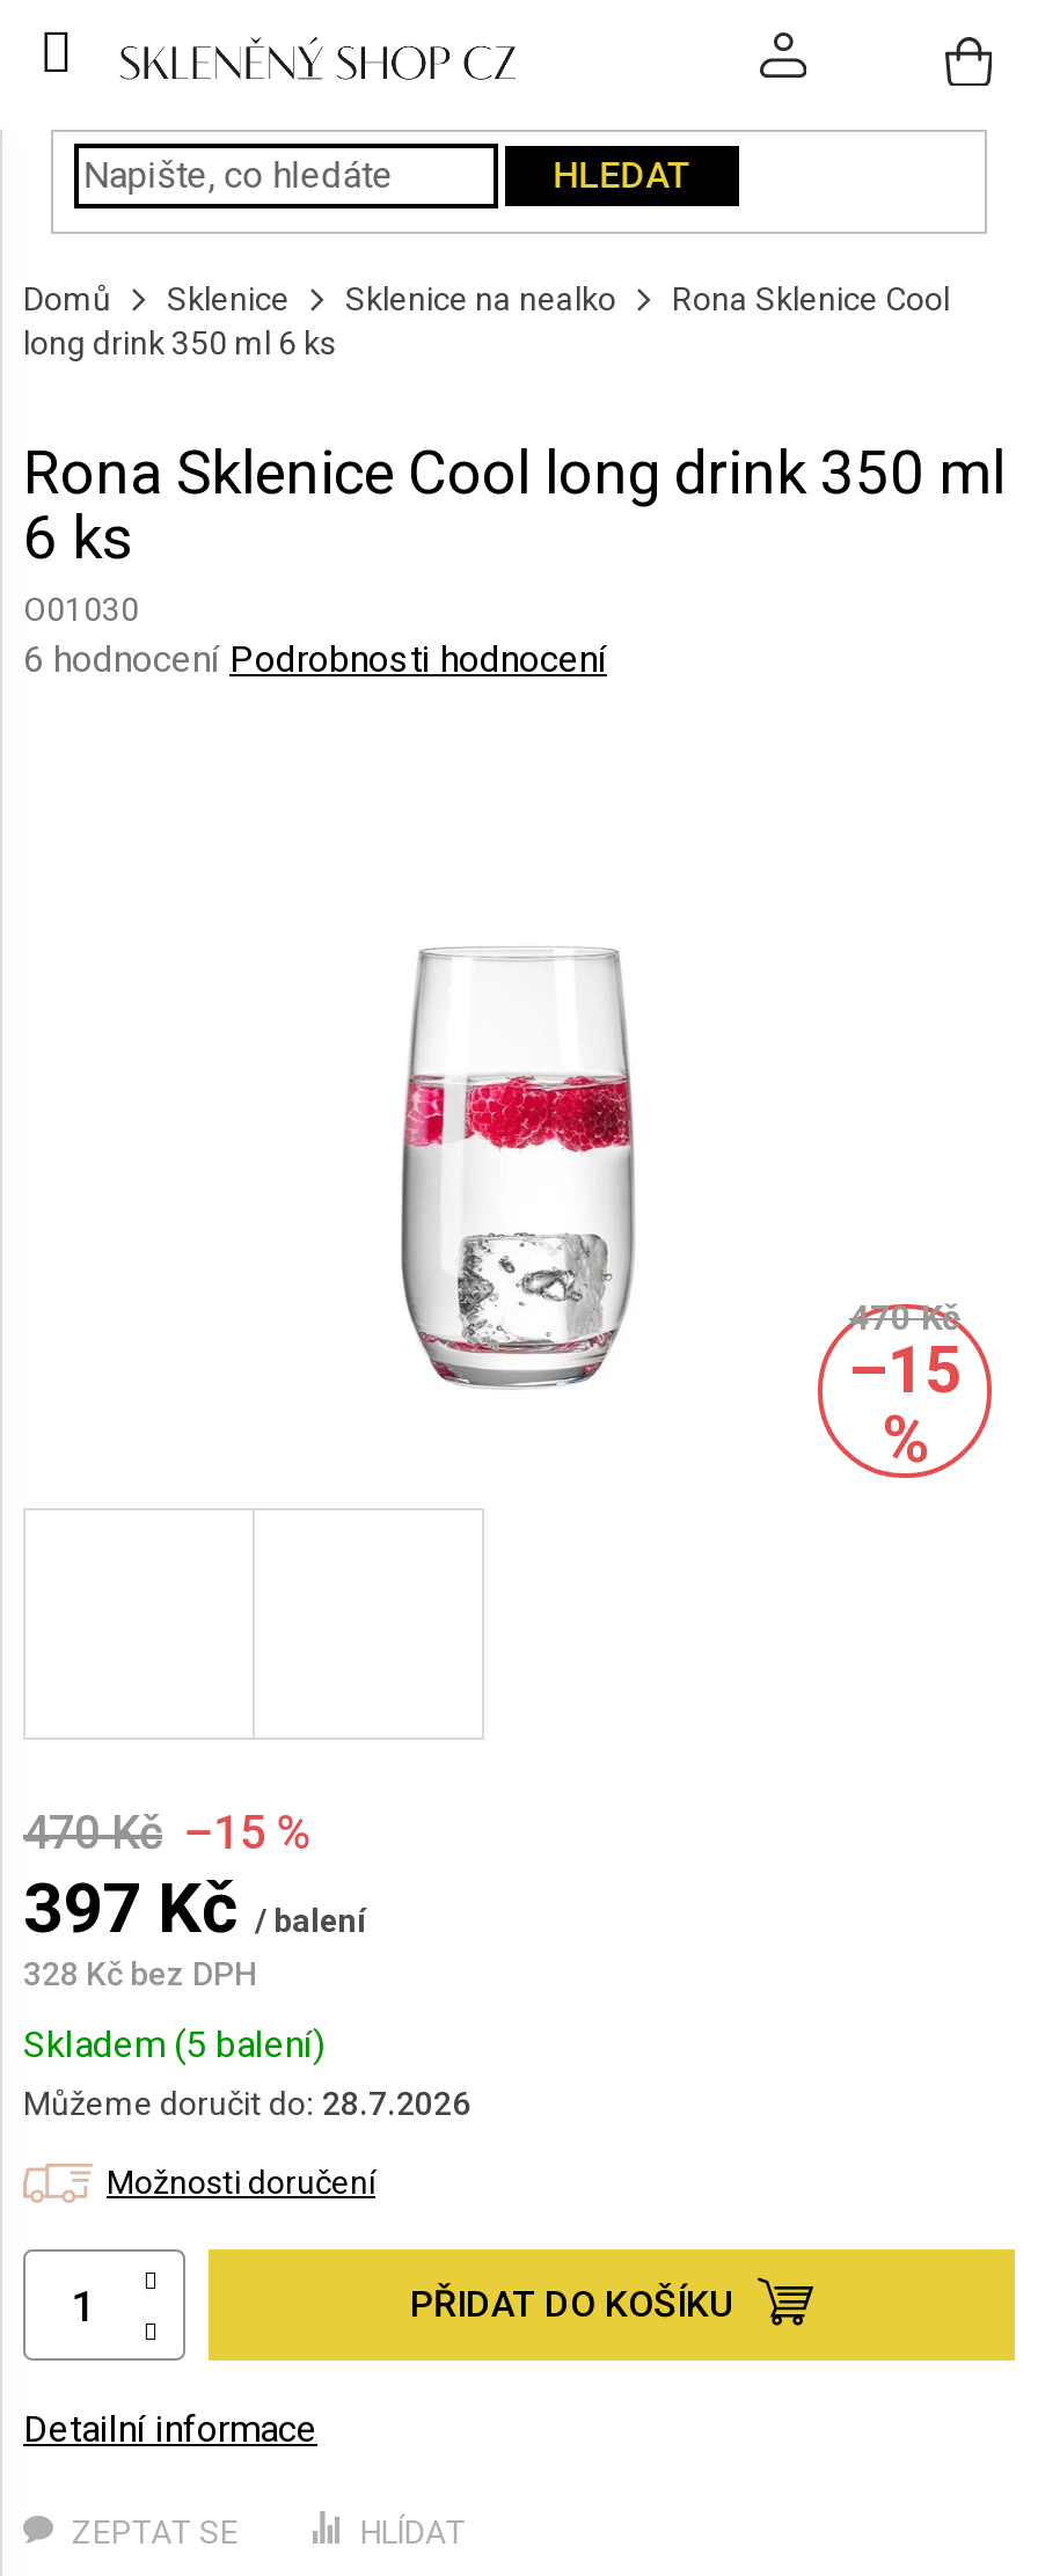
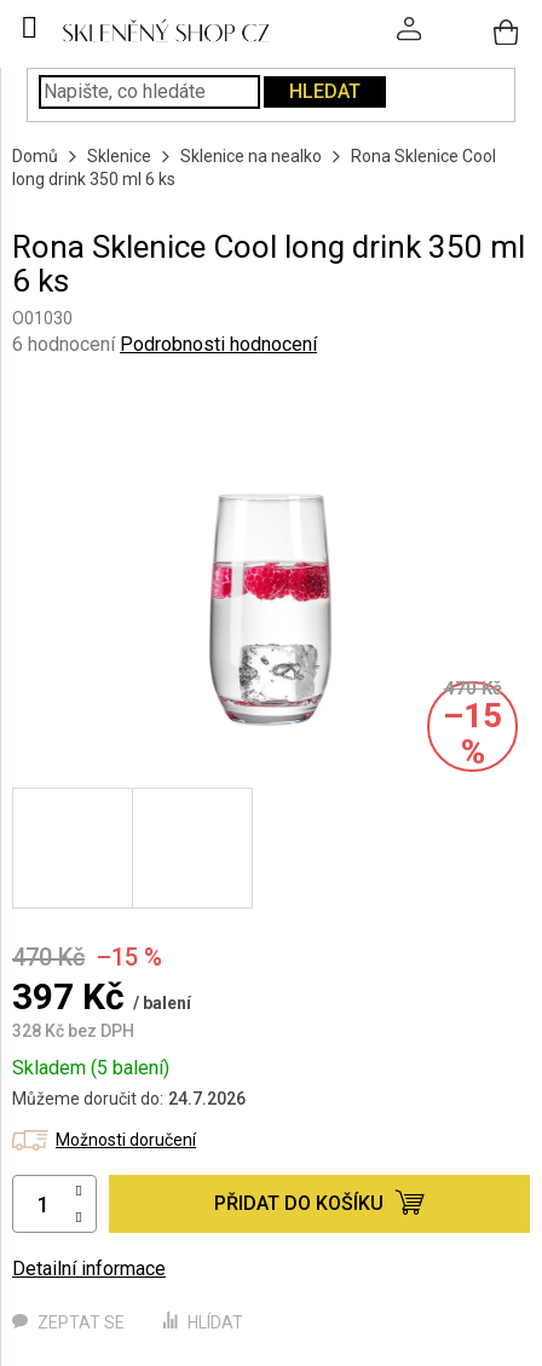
[23,2086,470,2123] Můžeme doručit do: 28.7.2026 -> [12,1089,246,1109] Můžeme doručit do: 24.7.2026

